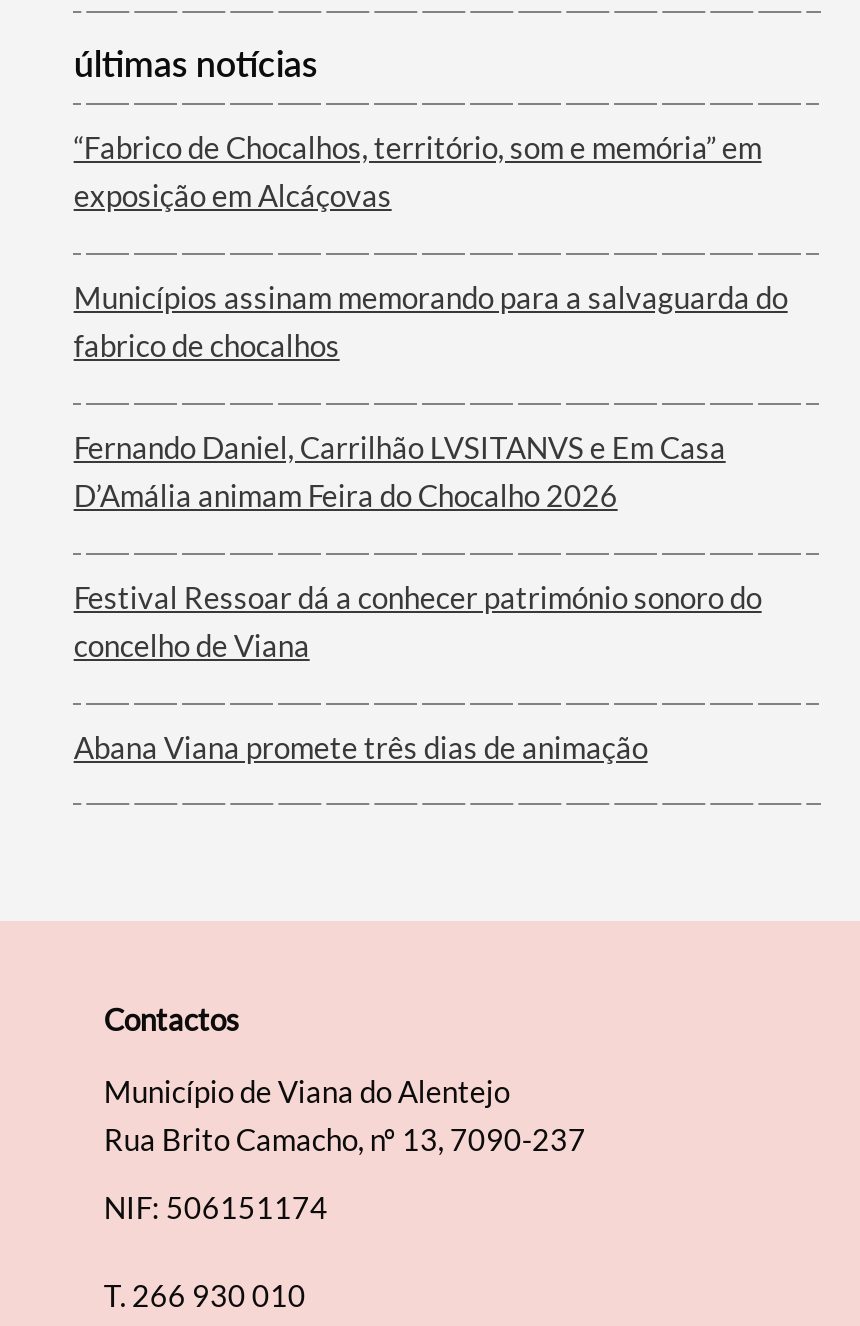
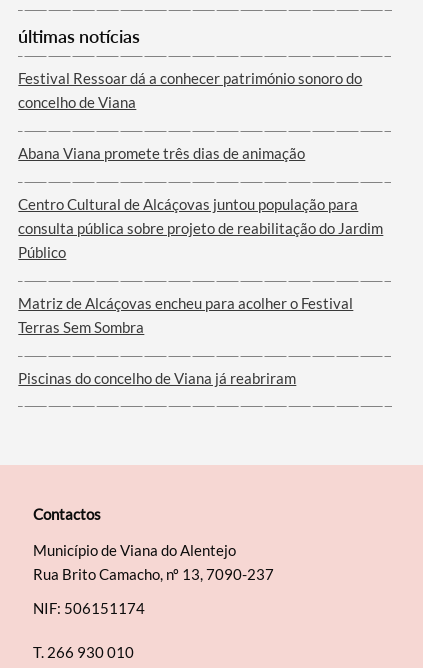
[74,129,788,513] “Fabrico de Chocalhos, território, som e memória” em | exposição em Alcáçovas | Municípios assinam memorando para a salvaguarda do | fabrico de chocalhos | Fernando Daniel, Carrilhão LVSITANVS e Em Casa | D’Amália animam Feira do Chocalho 2026 -> none
moved [74,579,762,765] -> [18,69,362,162]: Festival Ressoar dá a conhecer património sonoro do | concelho de Viana | Abana Viana promete três dias de animação
none -> [18,195,383,387] Centro Cultural de Alcáçovas juntou população para | consulta pública sobre projeto de reabilitação do Jardim | Público | Matriz de Alcáçovas encheu para acolher o Festival | Terras Sem Sombra | Piscinas do concelho de Viana já reabriram

